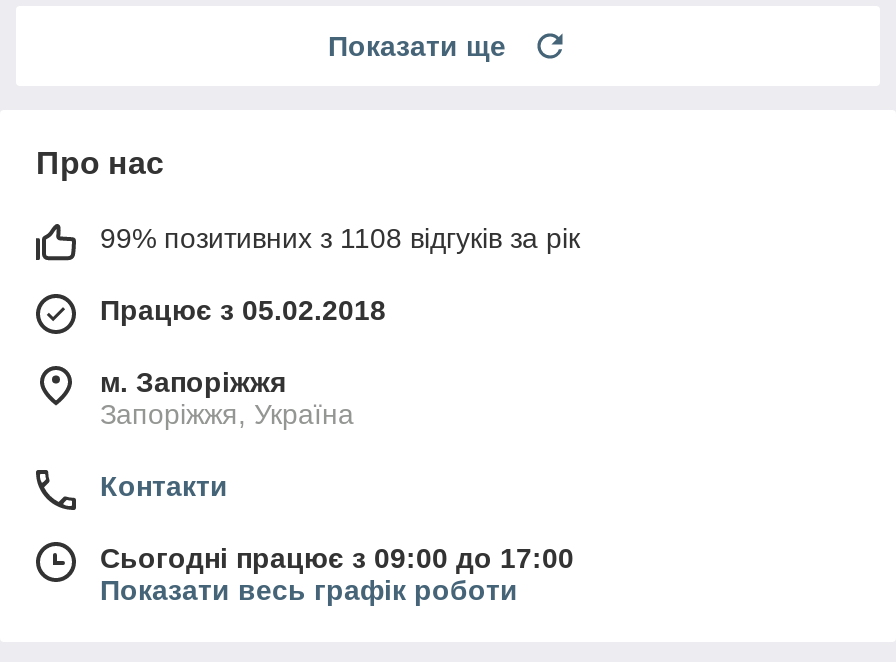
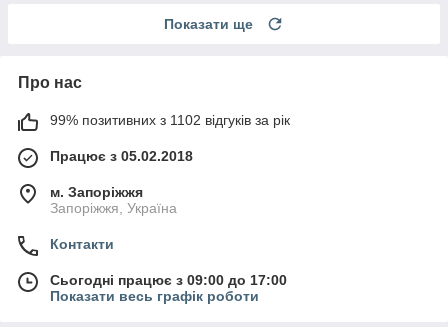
[100,222,580,254] 99% позитивних з 1108 відгуків за рік -> [50,112,290,128] 99% позитивних з 1102 відгуків за рік

